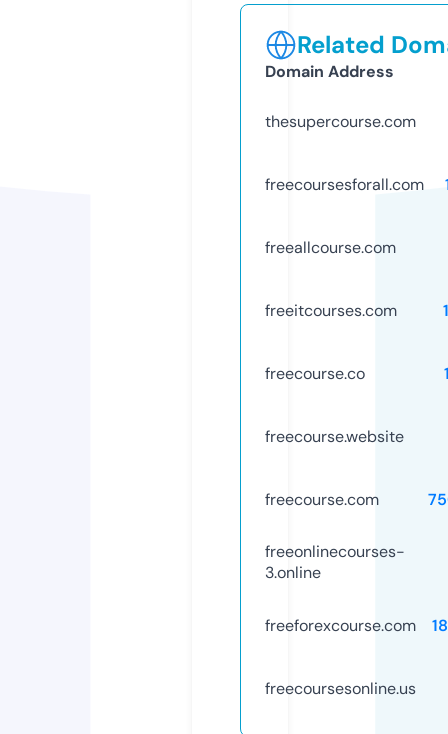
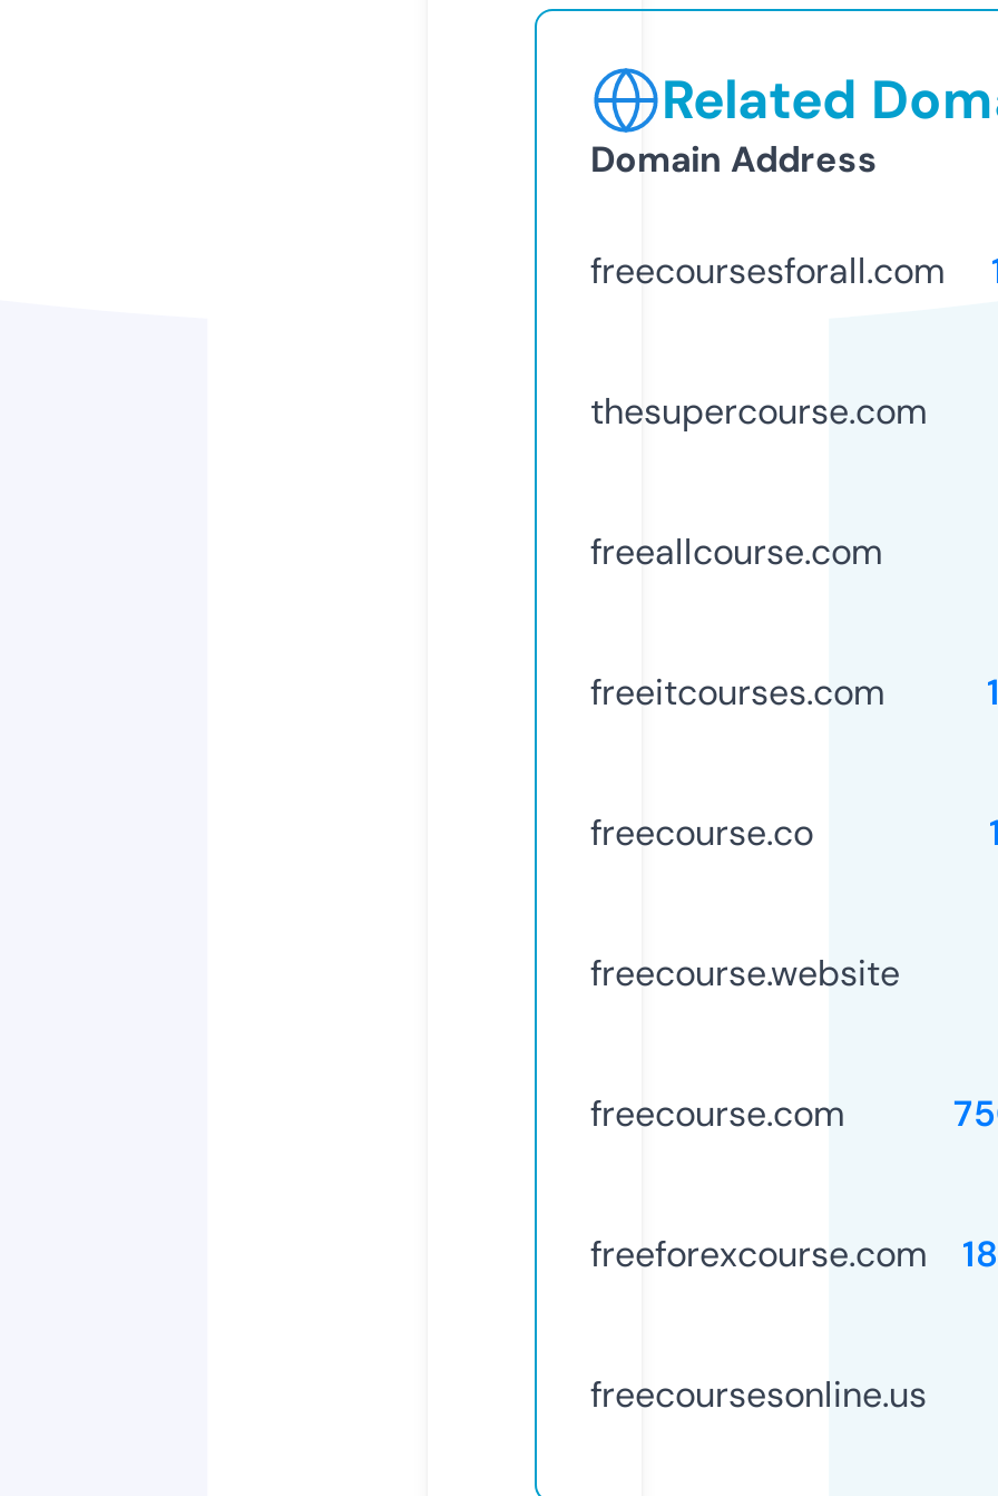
moved [265,111,416,132] -> [590,387,927,434]: thesupercourse.com
[265,541,405,583] freeonlinecourses- | 3.online -> none

